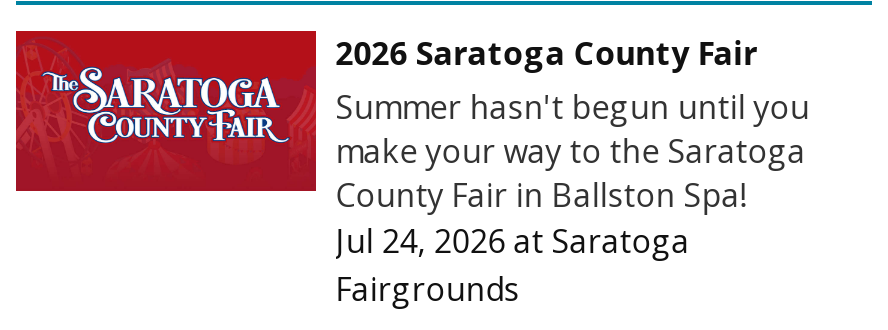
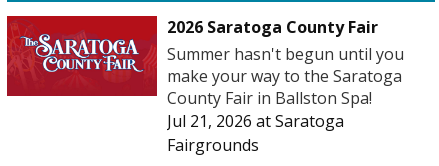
[336,219,690,263] Jul 24, 2026 at Saratoga -> [167,110,344,132] Jul 21, 2026 at Saratoga

